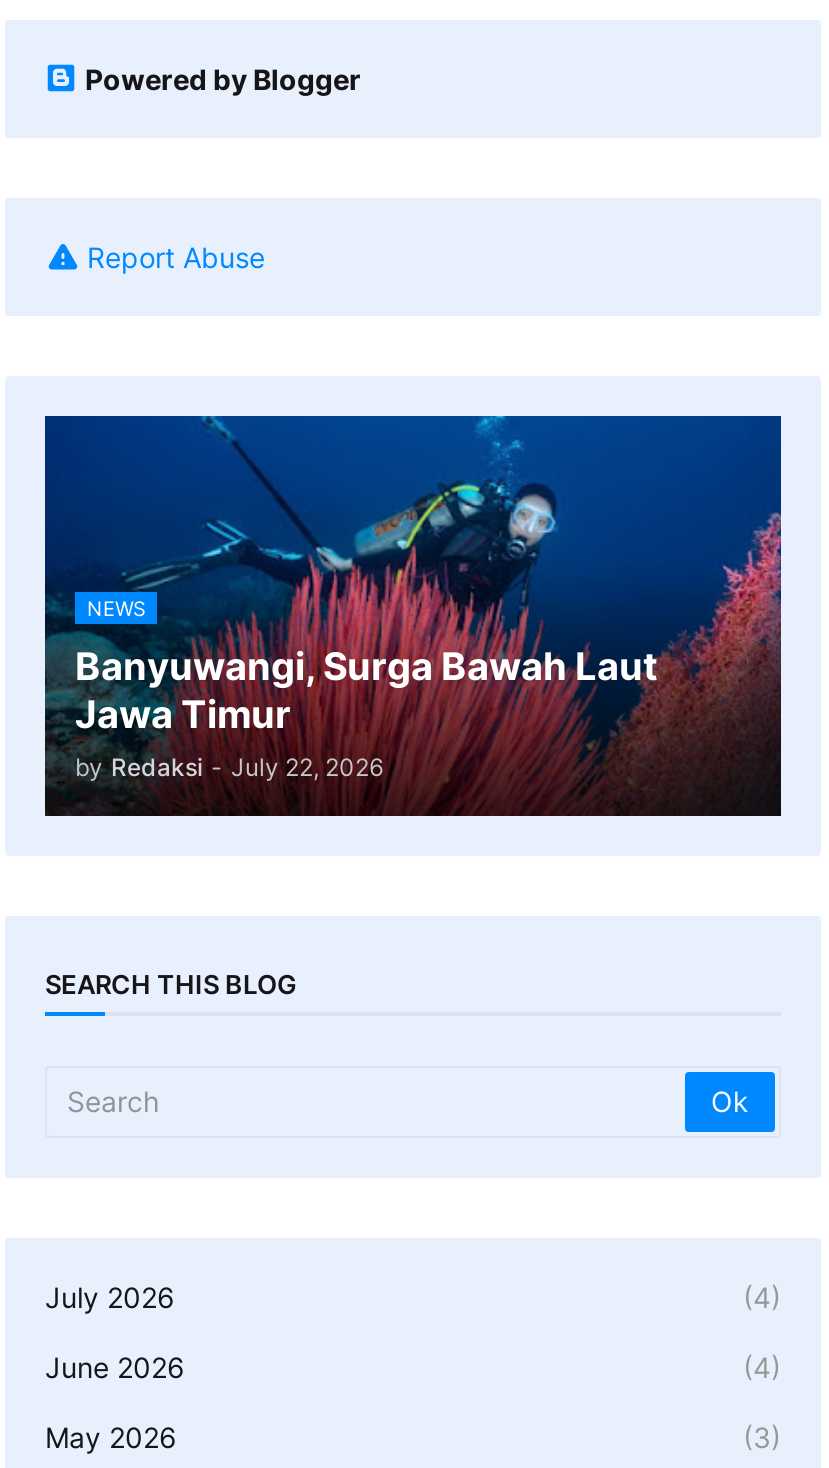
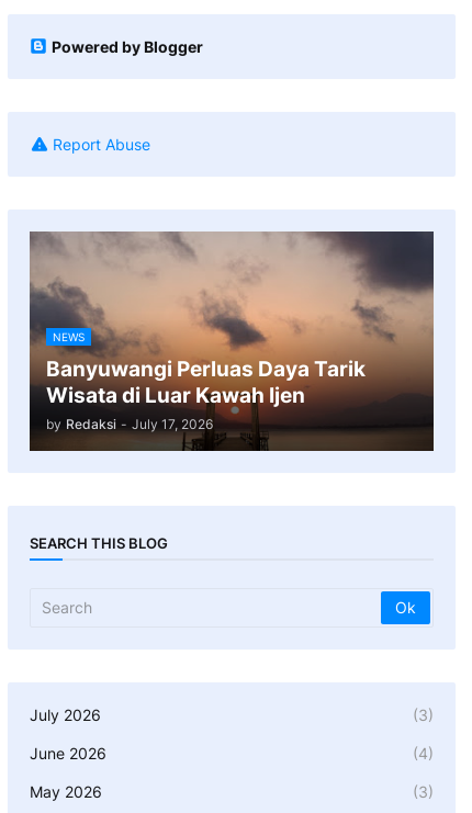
[43,414,783,816] [image] | Banyuwangi, Surga Bawah Laut | Jawa Timur | by Redaksi - July 22, 2026 -> [29,230,435,451] [image] | Banyuwangi Perluas Daya Tarik | Wisata di Luar Kawah Ijen | by Redaksi - July 17, 2026
[743,1279,781,1313] (4) -> [413,705,434,724] (3)

